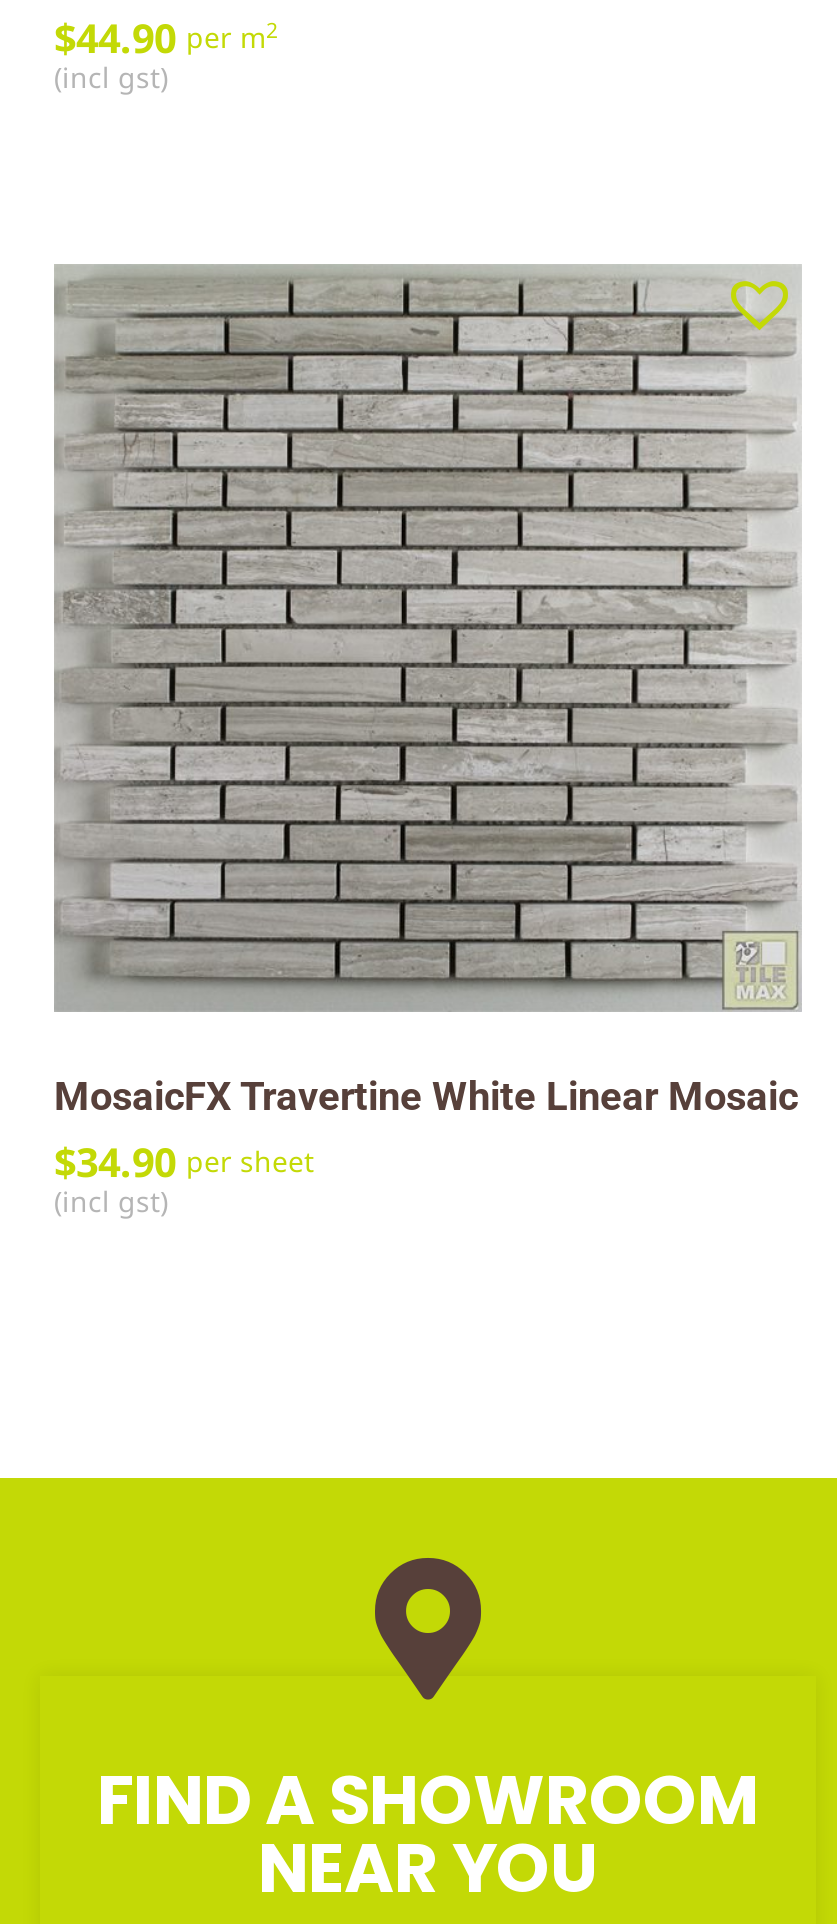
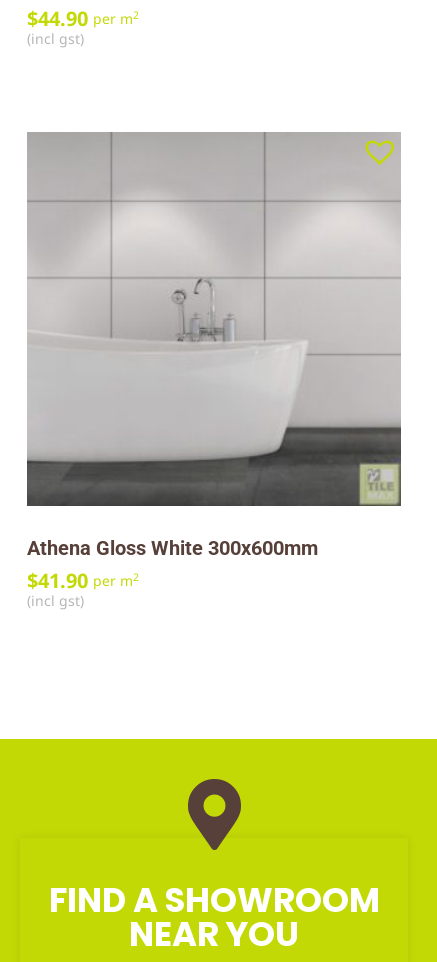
[54,270,800,1189] [image] | MosaicFX Travertine White Linear Mosaic | $34.90 per sheet -> [27,133,401,594] [image] | Athena Gloss White 300x600mm | $41.90 per m2

